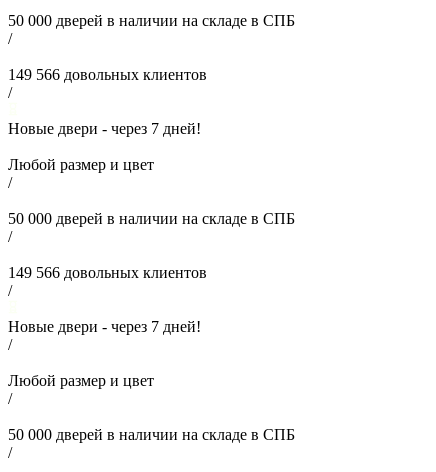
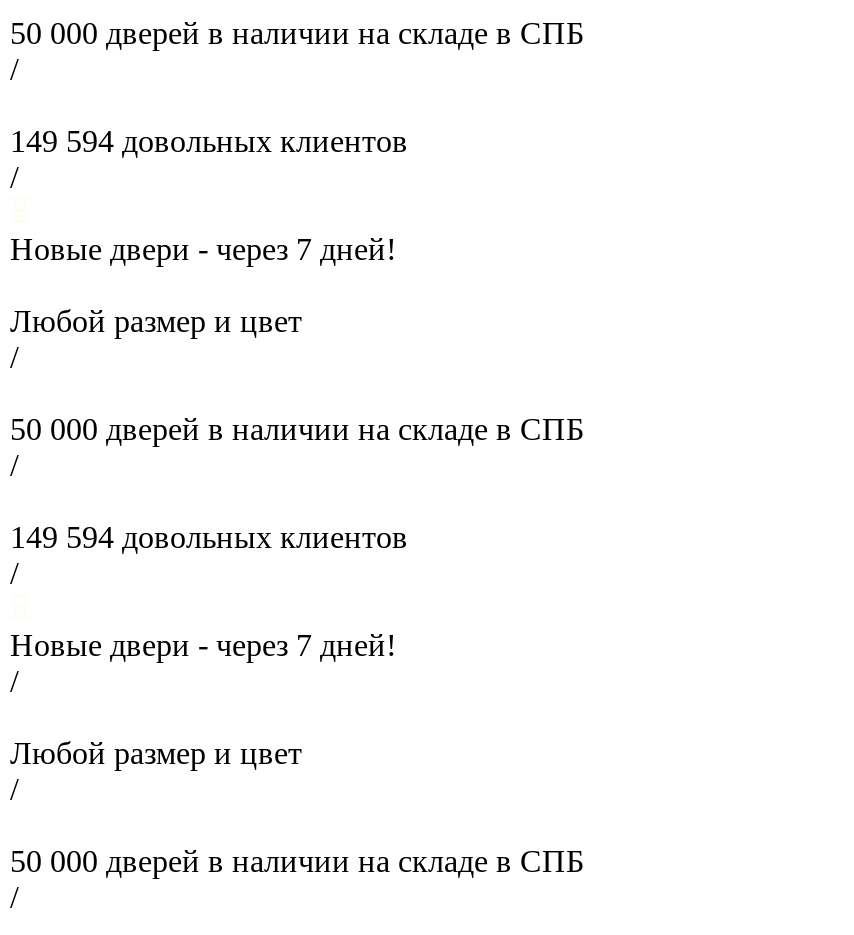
[8,66,207,83] 149 566 довольных клиентов -> [10,124,408,158] 149 594 довольных клиентов
[8,264,207,281] 149 566 довольных клиентов -> [10,520,408,554] 149 594 довольных клиентов

